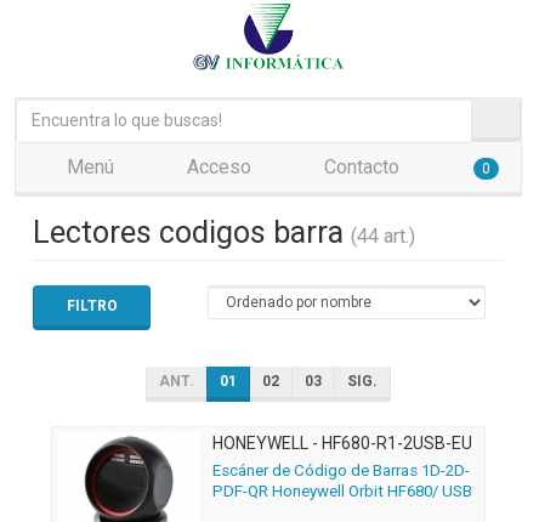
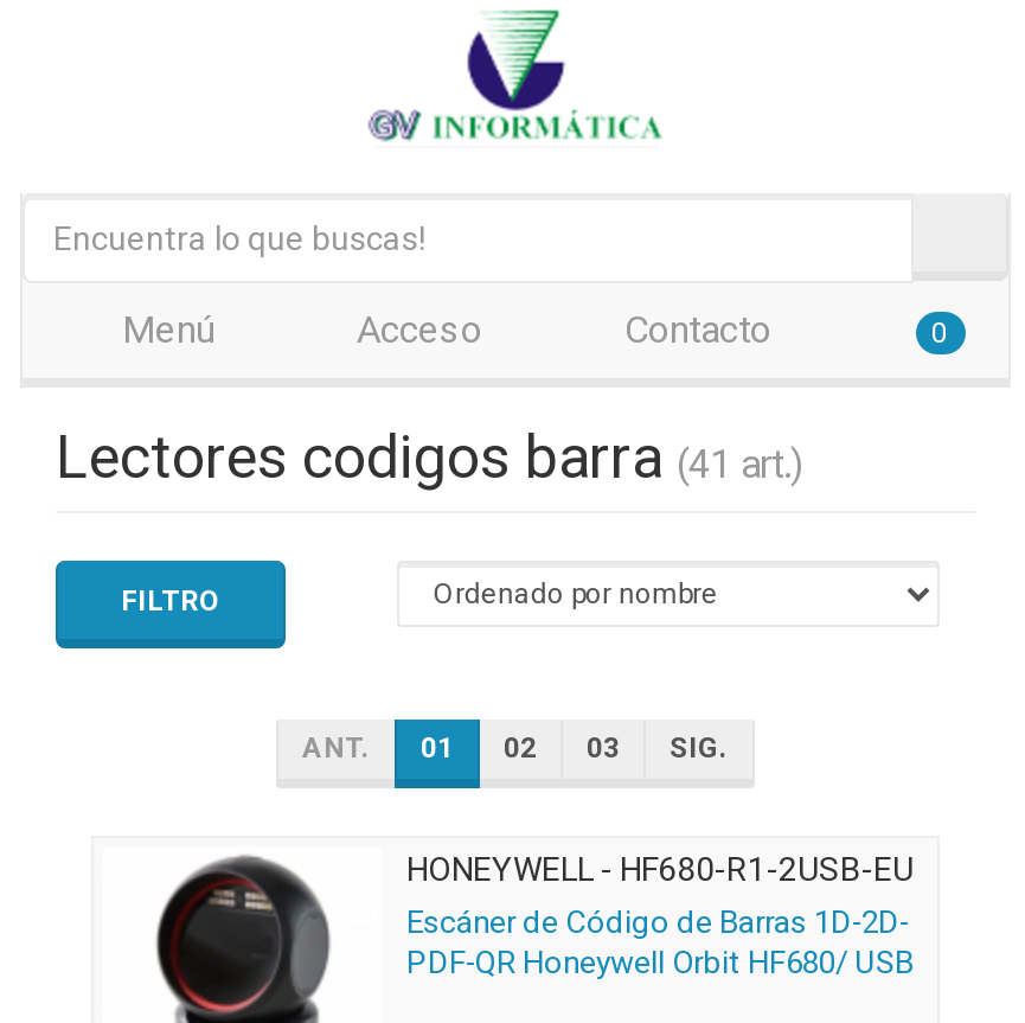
[33,215,415,250] Lectores codigos barra (44 art.) -> [56,423,802,492] Lectores codigos barra (41 art.)

